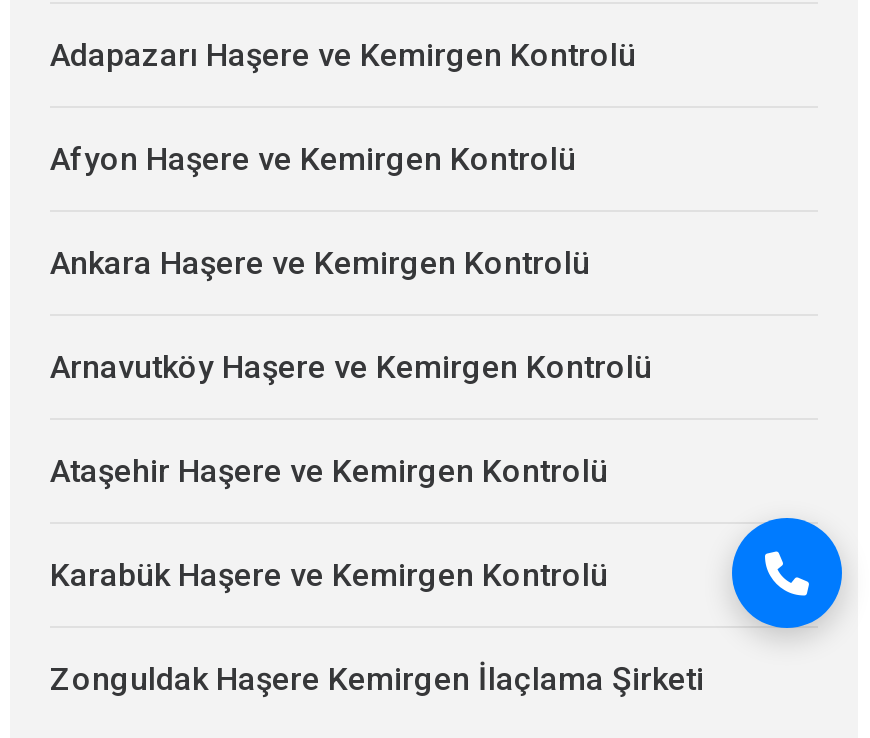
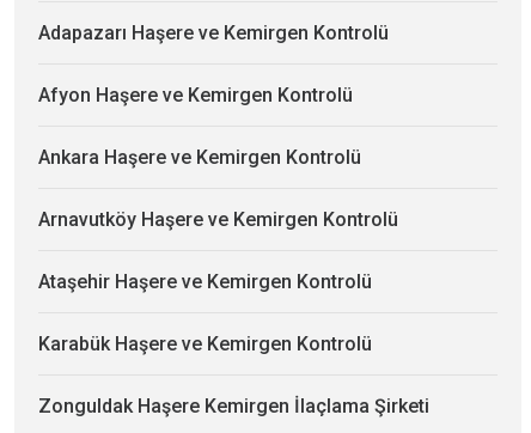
[728,514,846,640] [image] -> none

